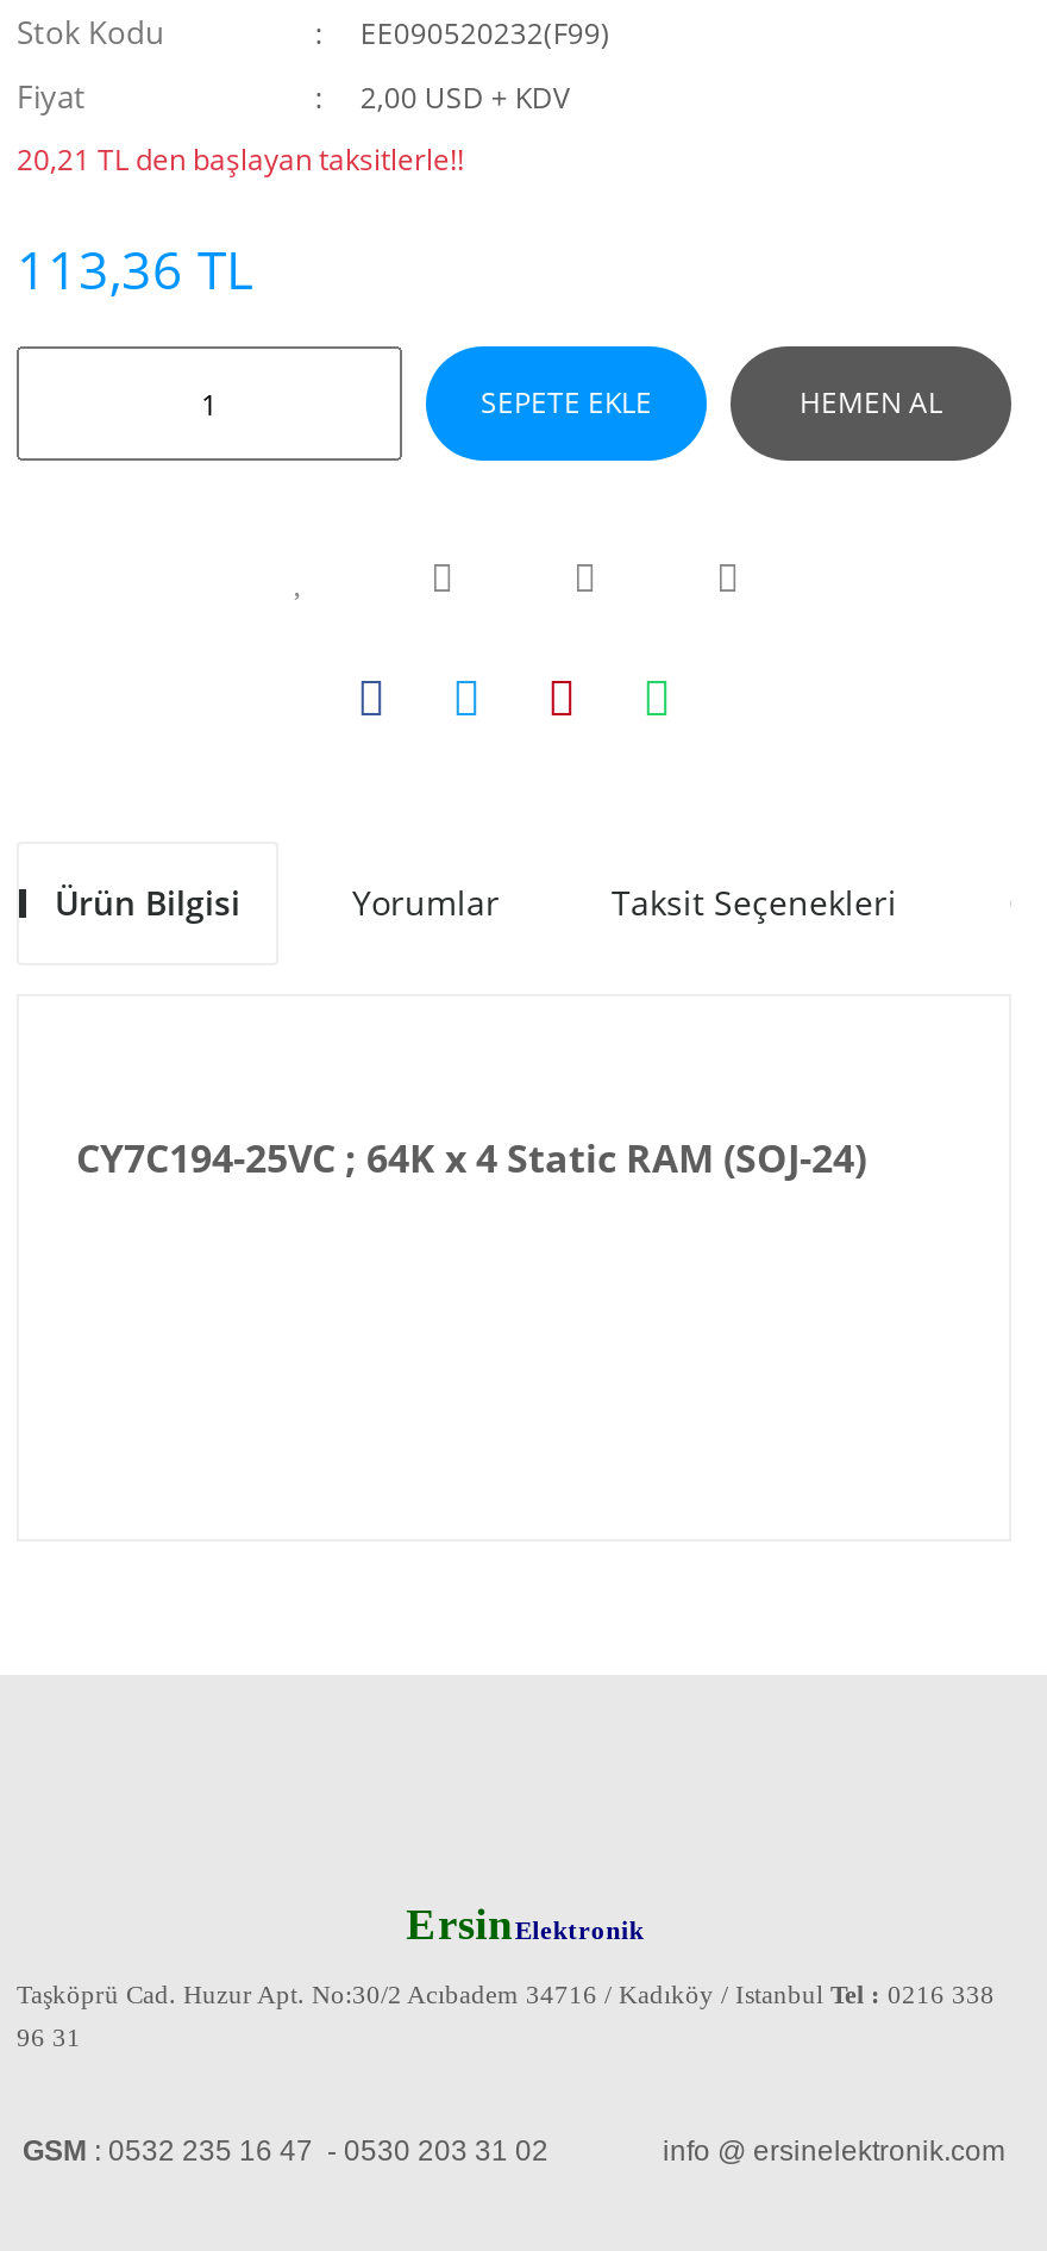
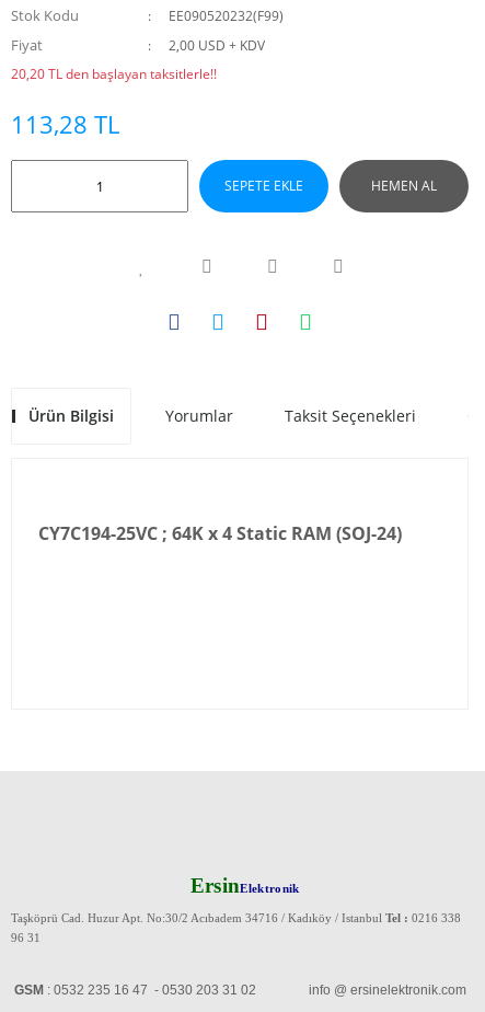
[17,139,464,180] 20,21 TL den başlayan taksitlerle!! -> [11,65,217,83] 20,20 TL den başlayan taksitlerle!!
[17,232,252,304] 113,36 TL -> [11,107,119,140] 113,28 TL

